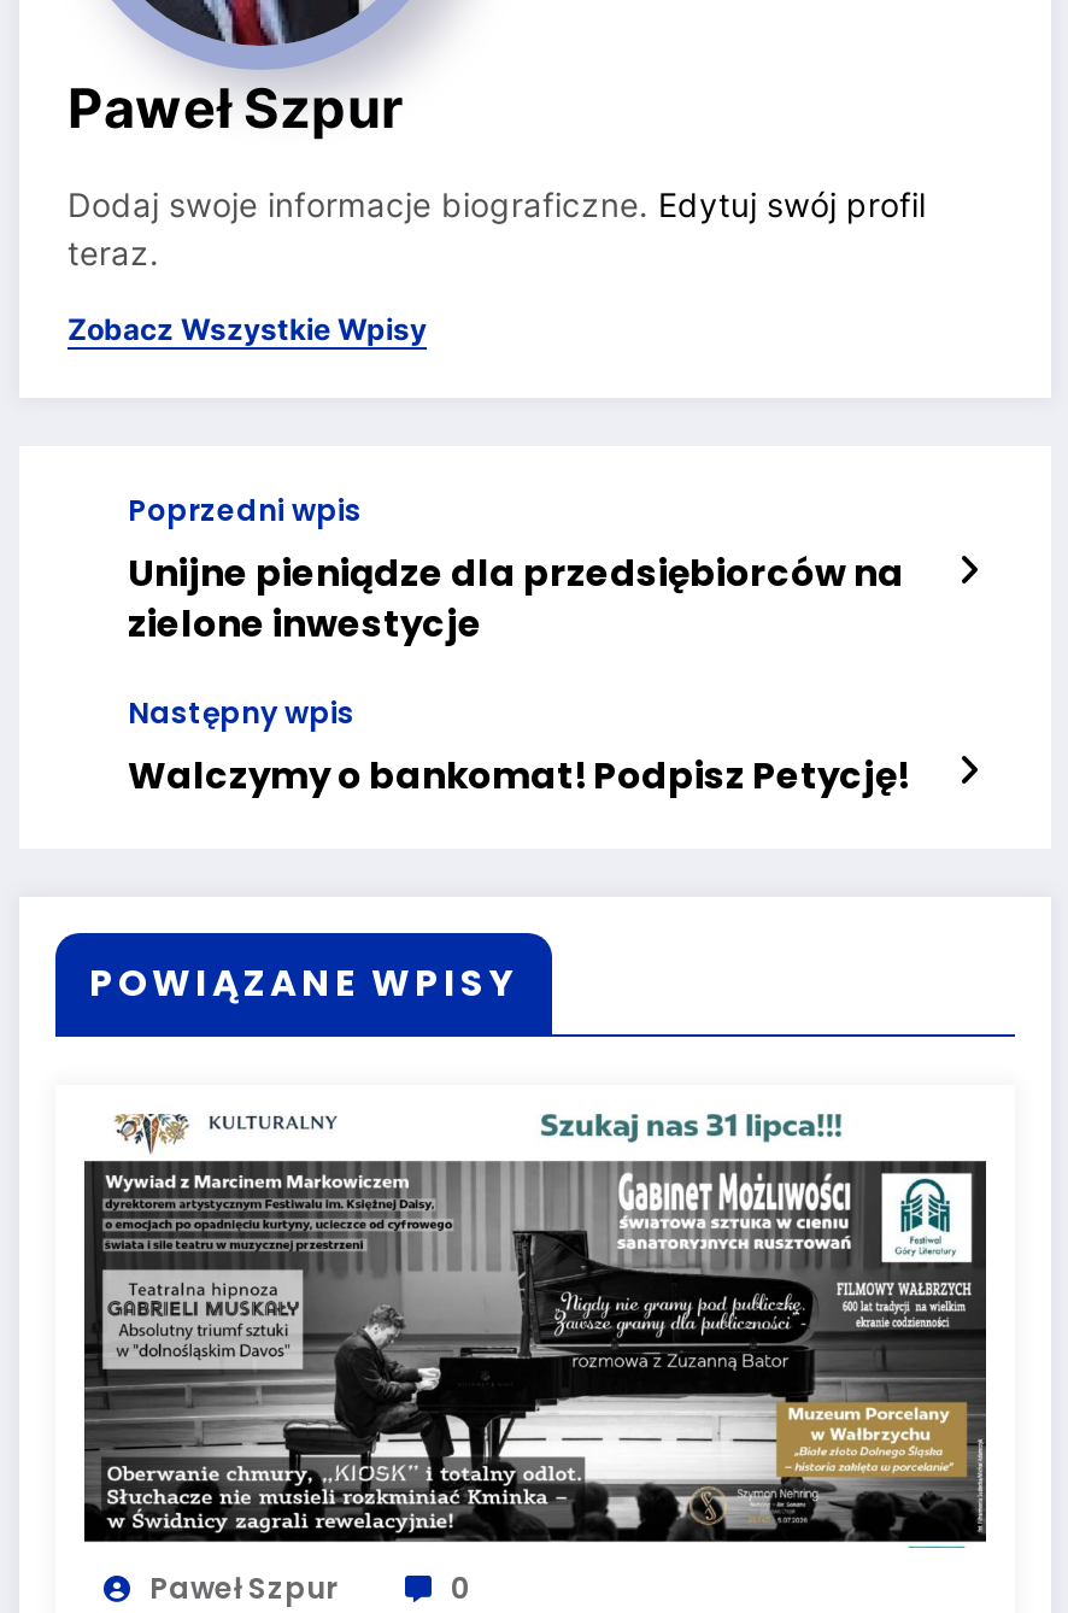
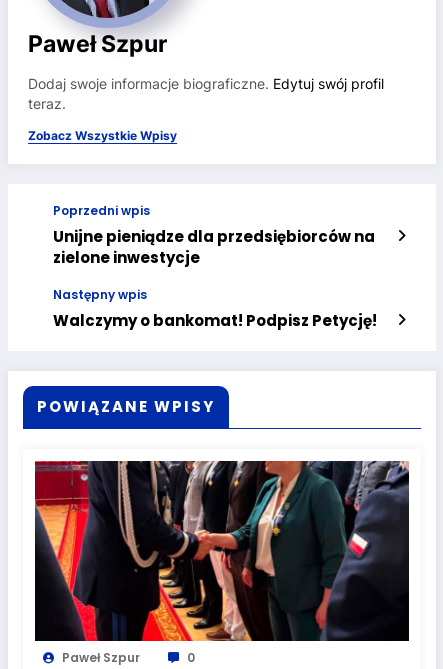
[82,1111,986,1548] [image] -> [34,460,410,642] [image]

